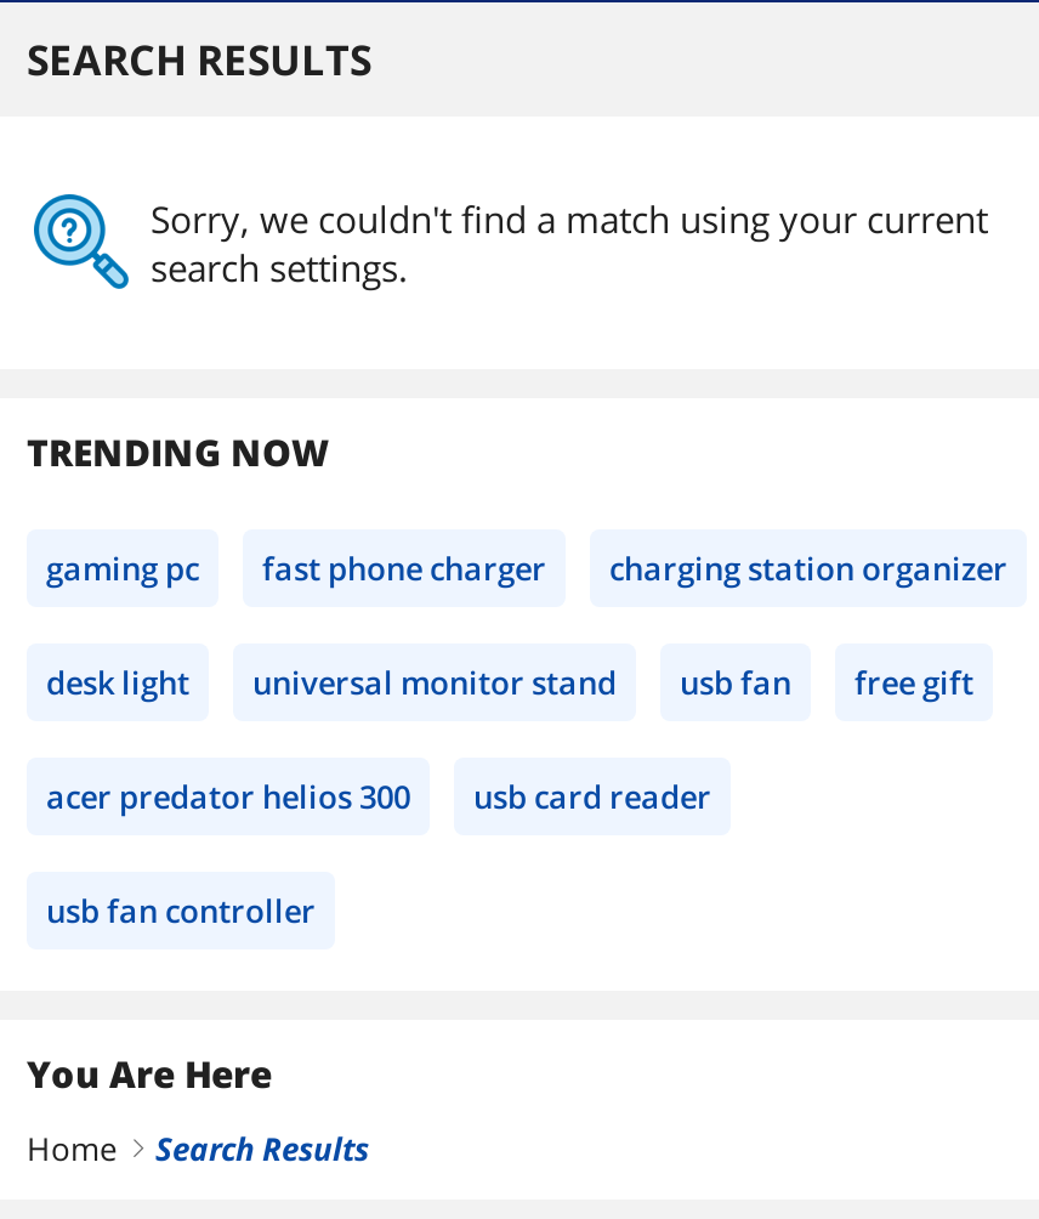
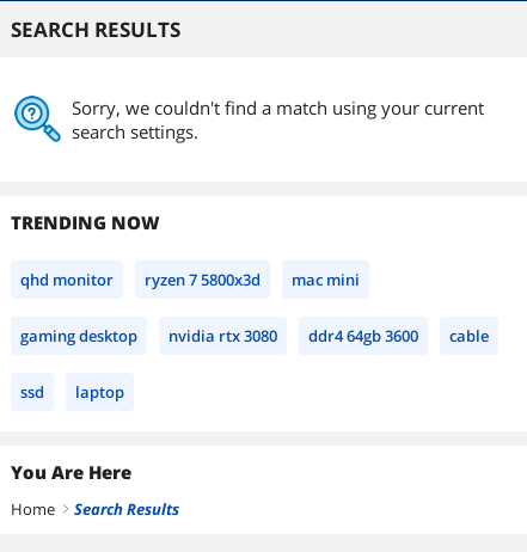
[46,546,1007,932] gaming pc | fast phone charger | charging station organizer | desk light | universal monitor stand | usb fan | free gift | acer predator helios 300 | usb card reader | usb fan controller -> [20,269,489,403] qhd monitor | ryzen 7 5800x3d | mac mini | gaming desktop | nvidia rtx 3080 | ddr4 64gb 3600 | cable | ssd | laptop

